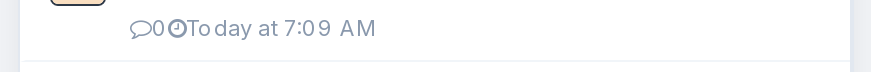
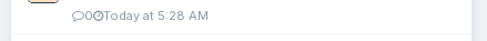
[152,14,376,42] 0 Today at 7:09 AM -> [84,8,209,23] 0 Today at 5:28 AM

